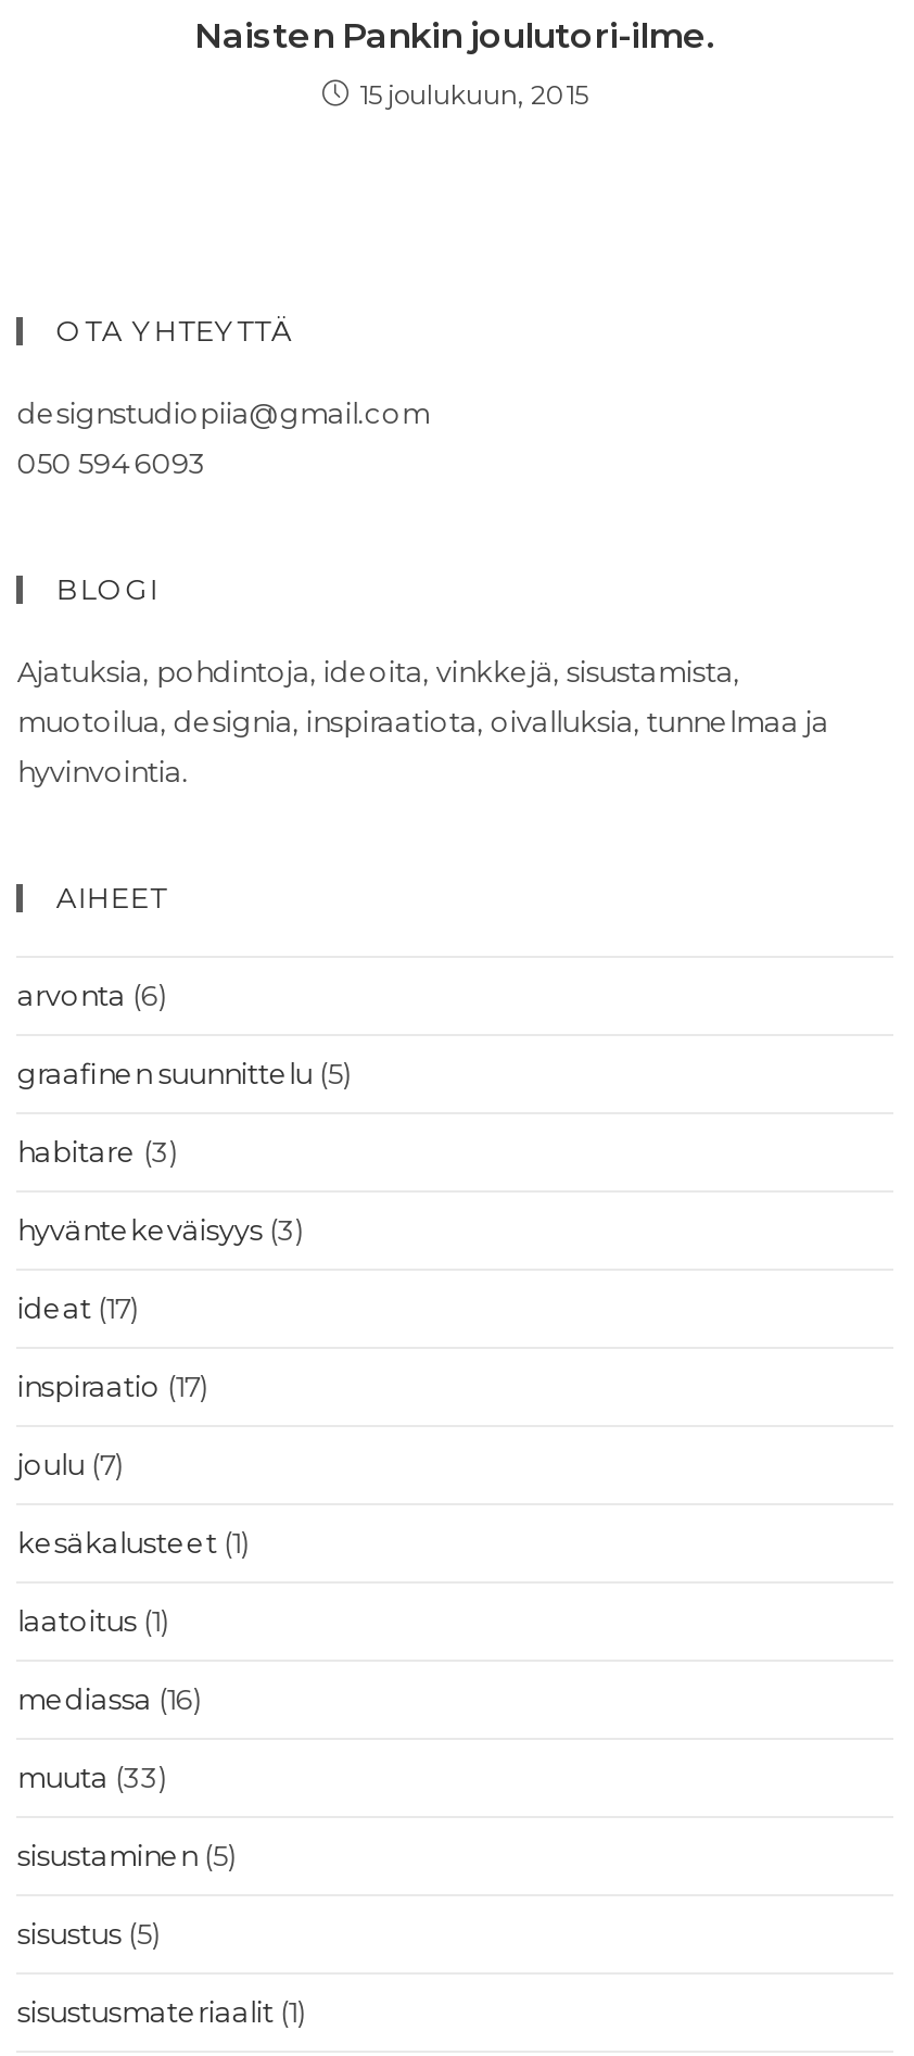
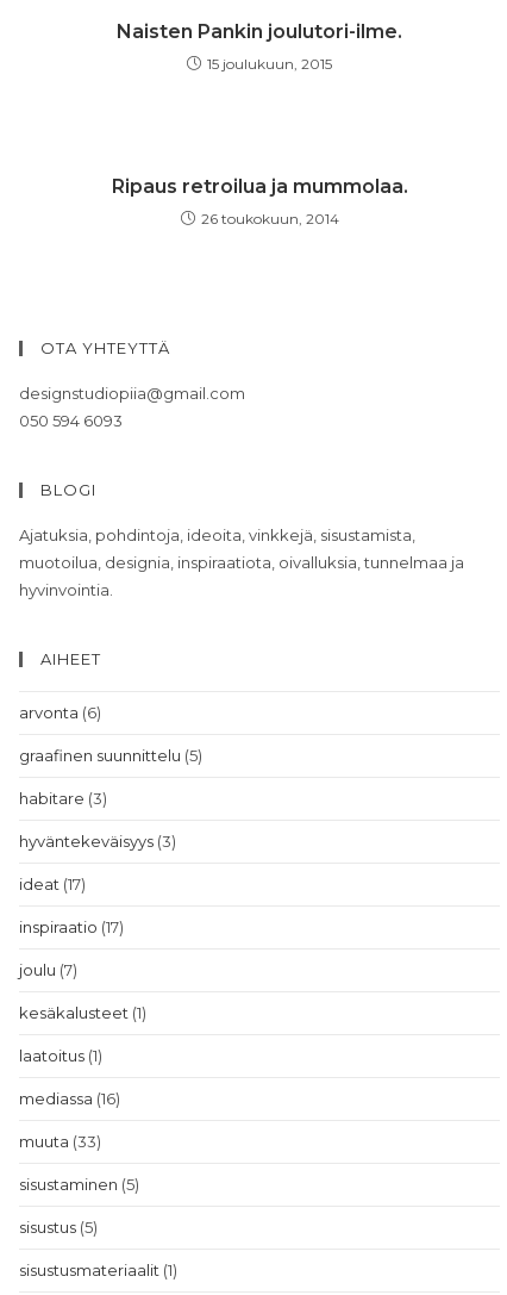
none -> [111,175,408,227] Ripaus retroilua ja mummolaa. | 26 toukokuun, 2014

